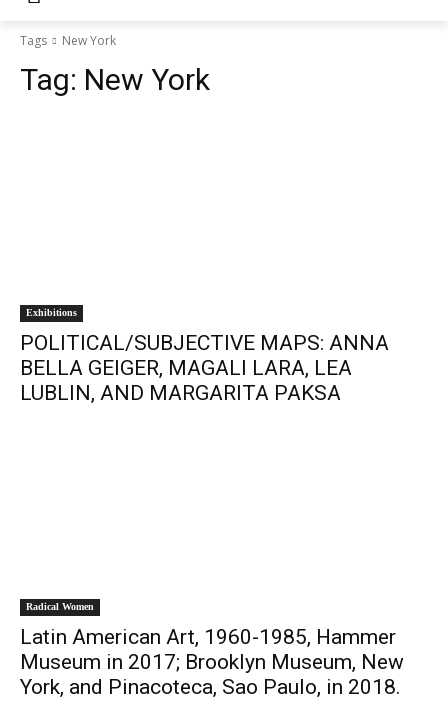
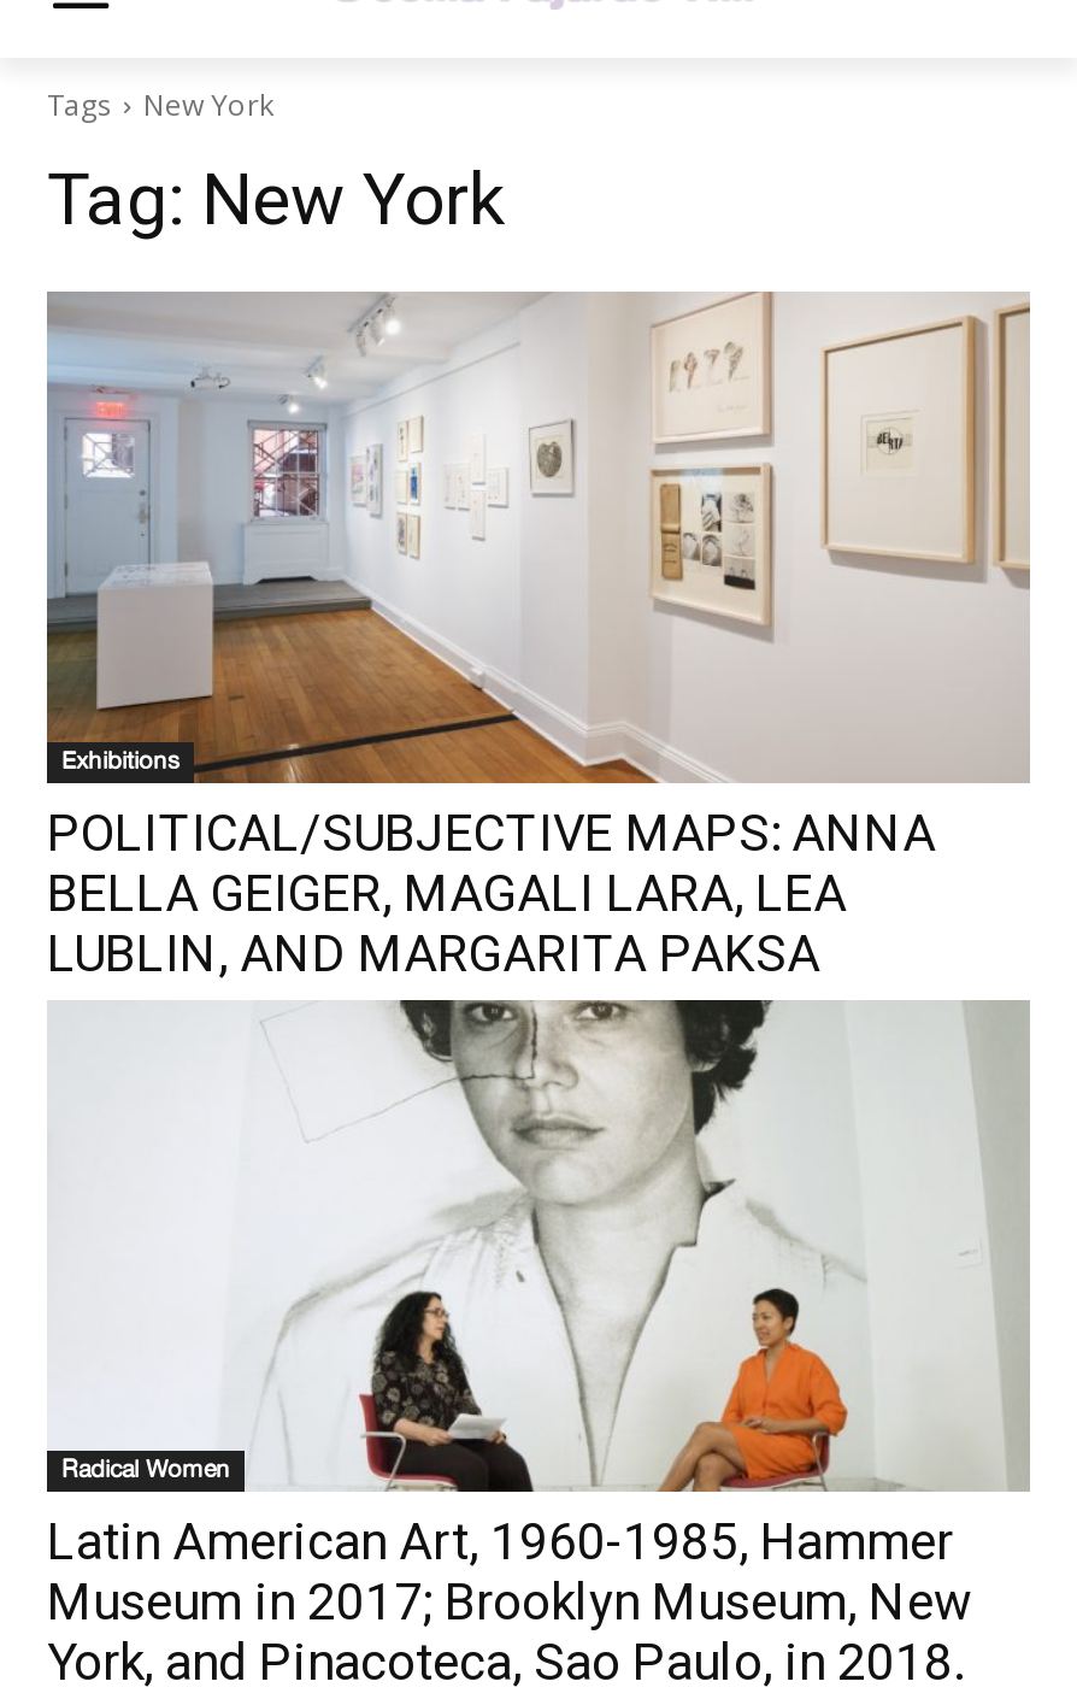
none -> [45,289,1032,786] [image]
none -> [49,998,1032,1494] [image]

